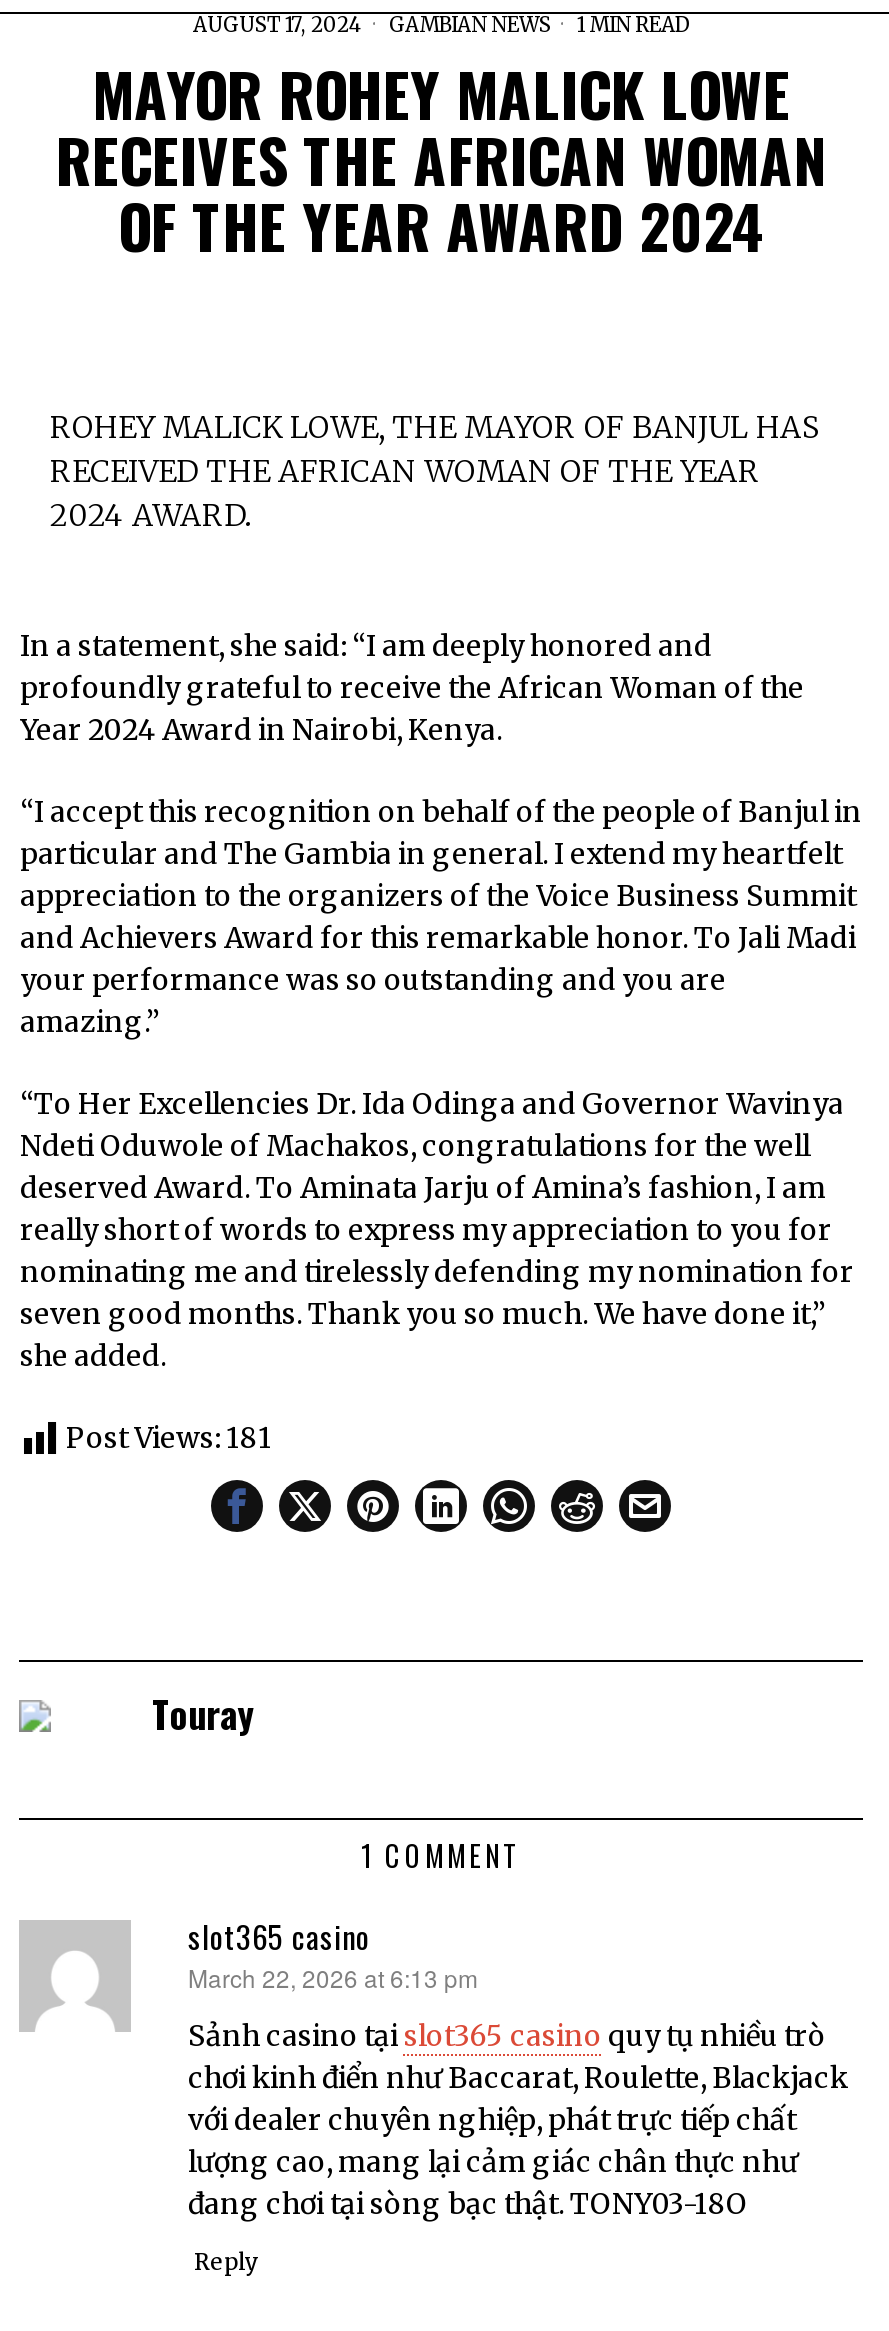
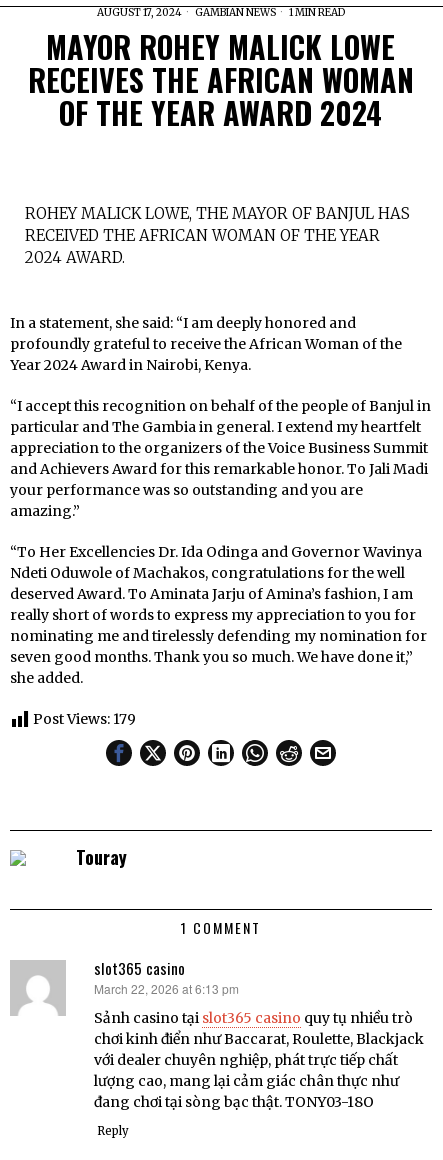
[66,1420,272,1456] Post Views: 181 -> [33,710,136,728] Post Views: 179

